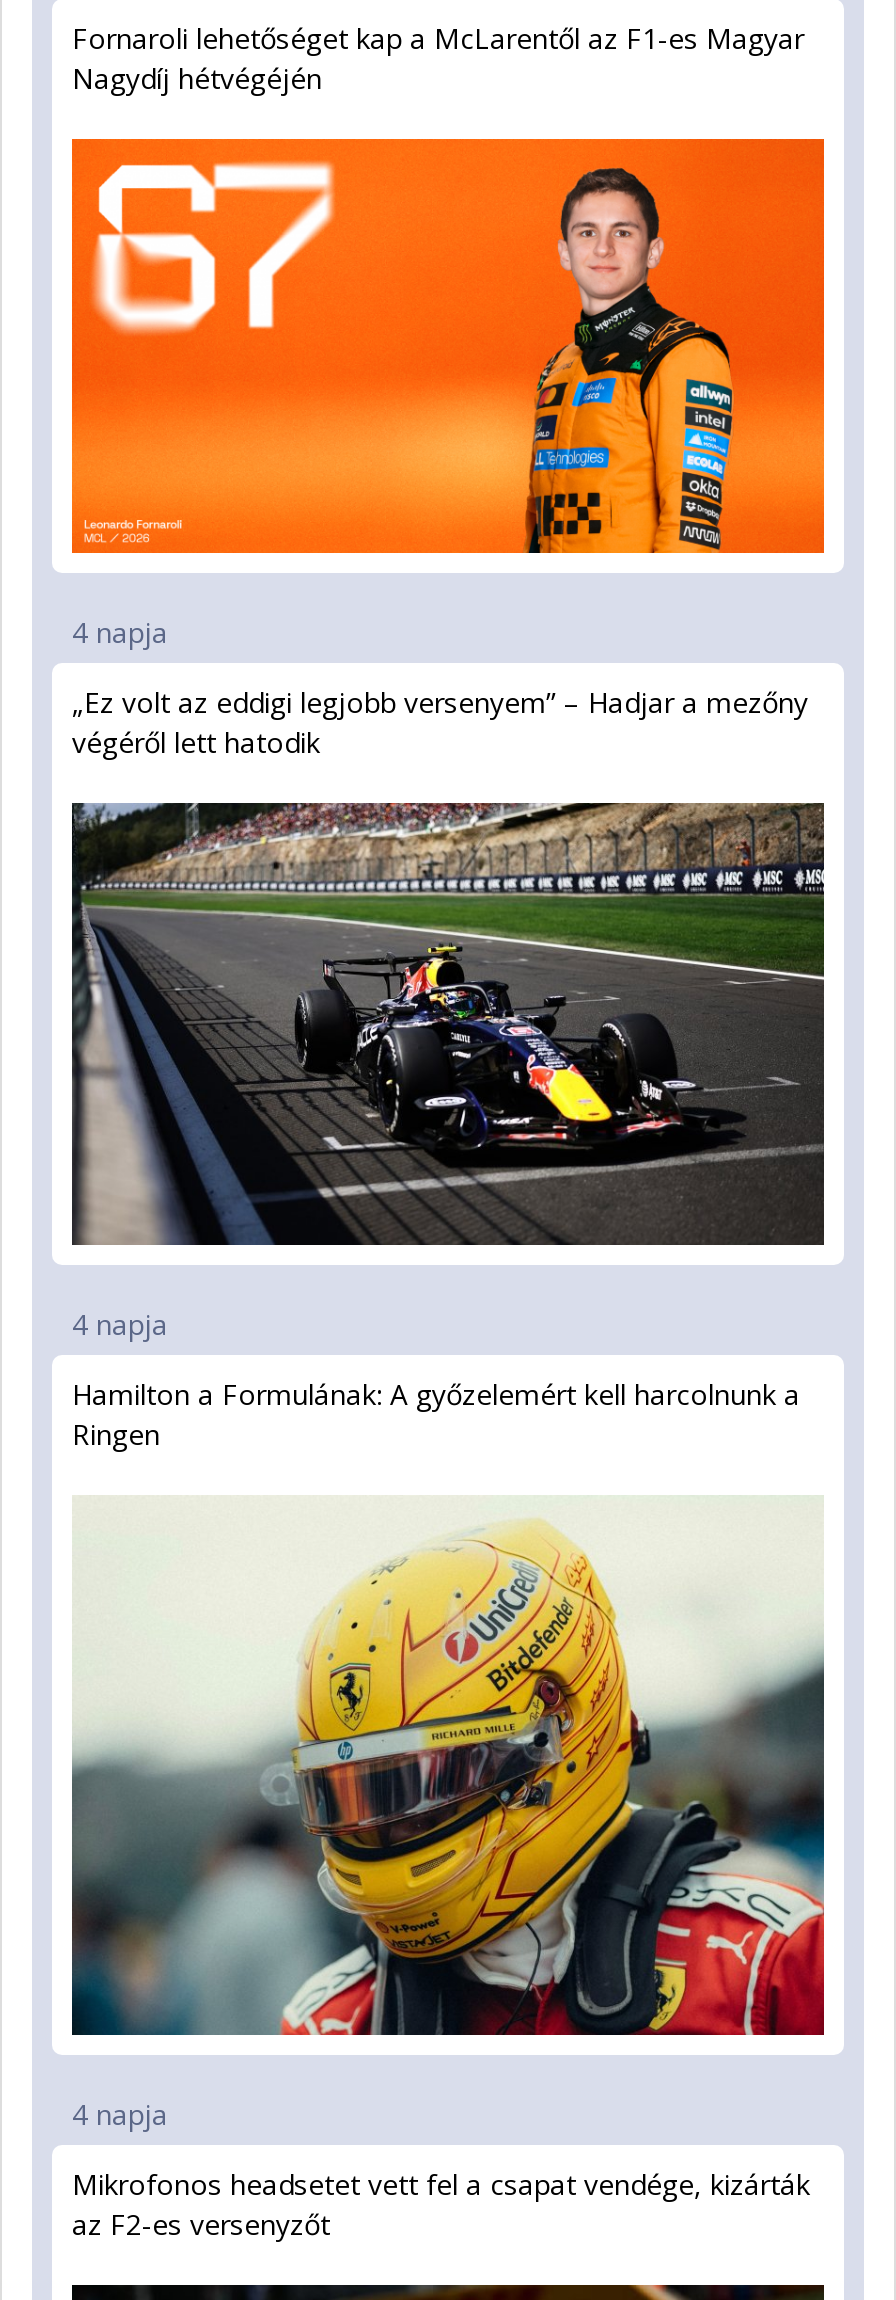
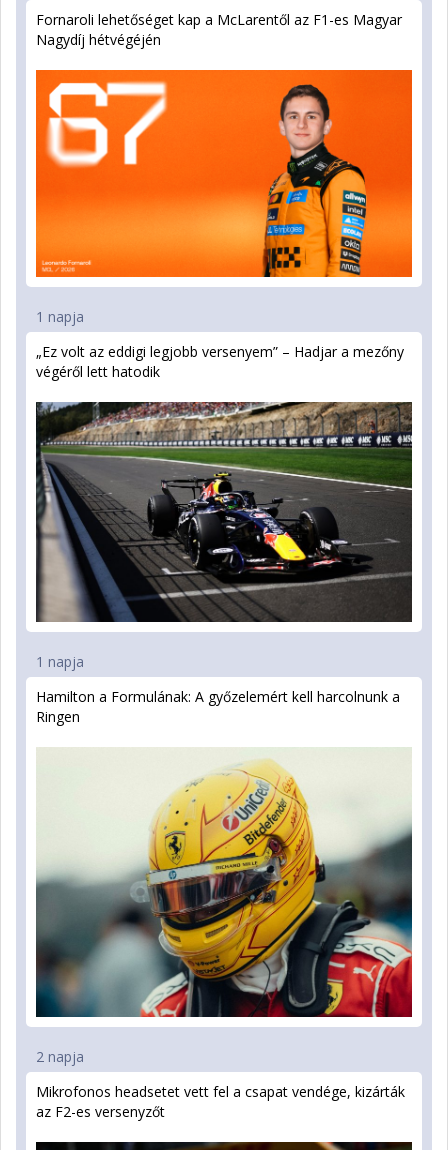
[72,614,168,652] 4 napja -> [36,307,84,326] 1 napja
[72,1304,168,1342] 4 napja -> [36,652,84,671] 1 napja
[72,2095,168,2133] 4 napja -> [36,1047,84,1066] 2 napja

